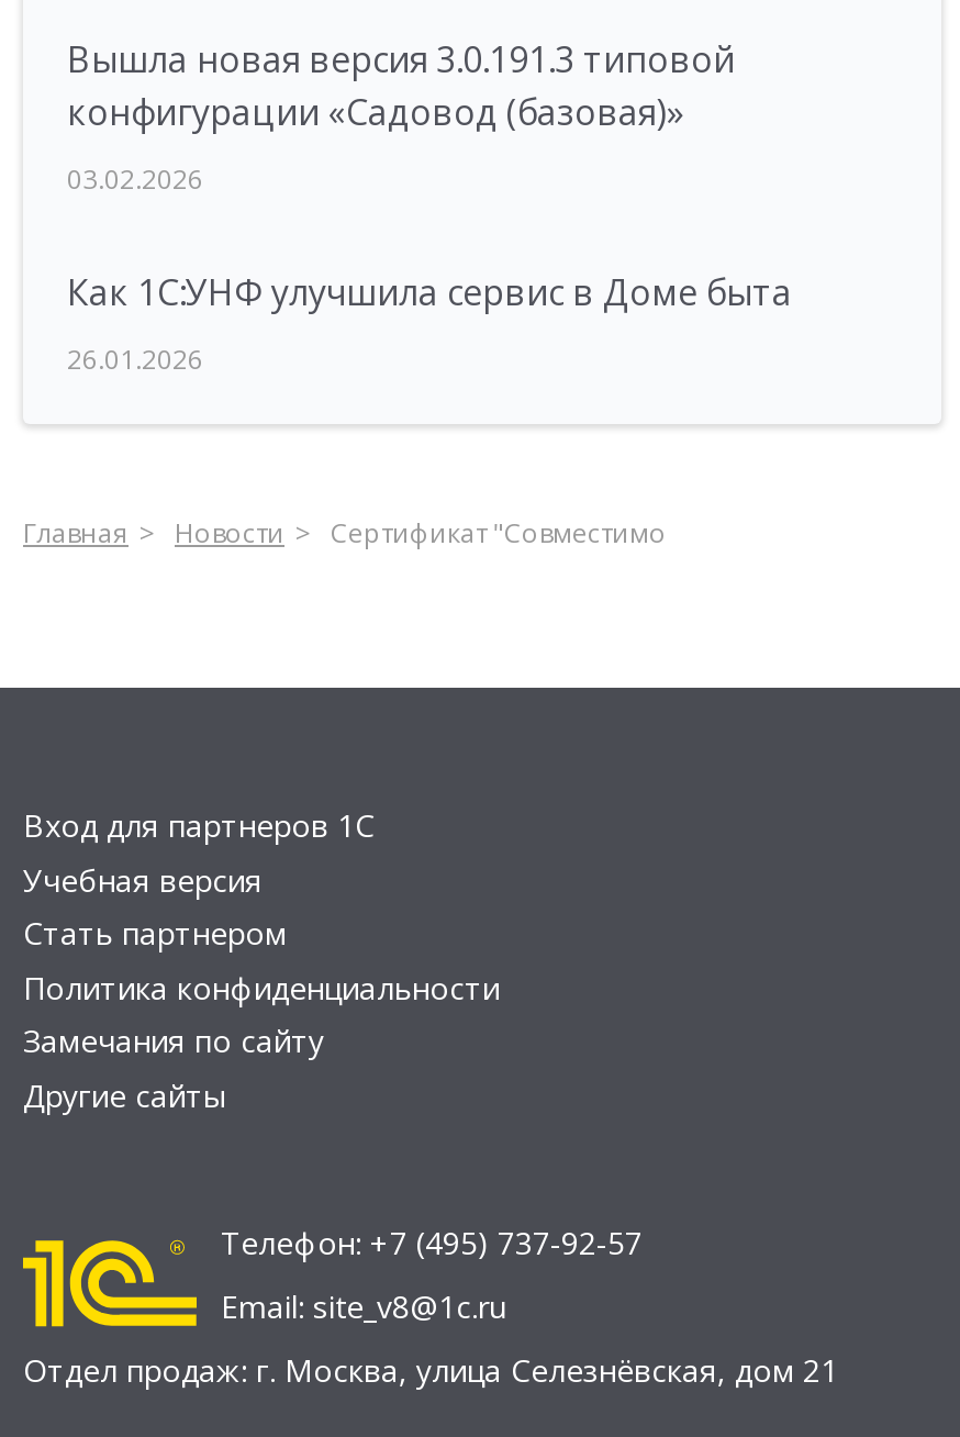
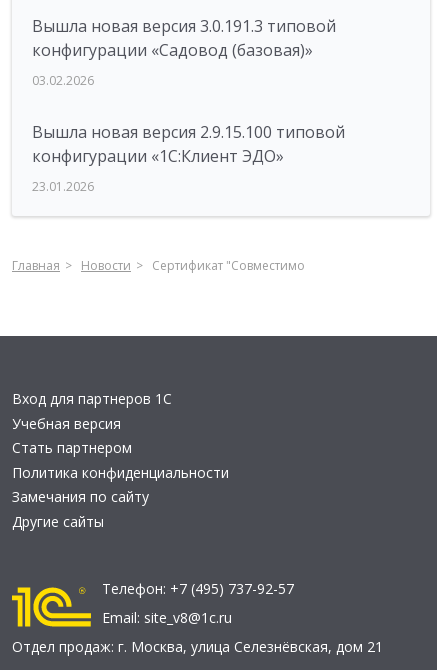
[67,268,792,316] Как 1С:УНФ улучшила сервис в Доме быта -> [32,121,345,167] Вышла новая версия 2.9.15.100 типовой | конфигурации «1С:Клиент ЭДО»
[67,341,203,378] 26.01.2026 -> [32,178,94,195] 23.01.2026

